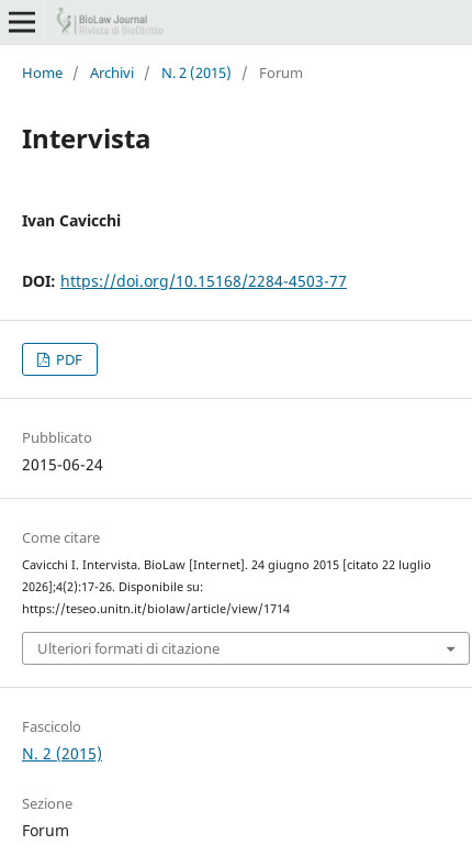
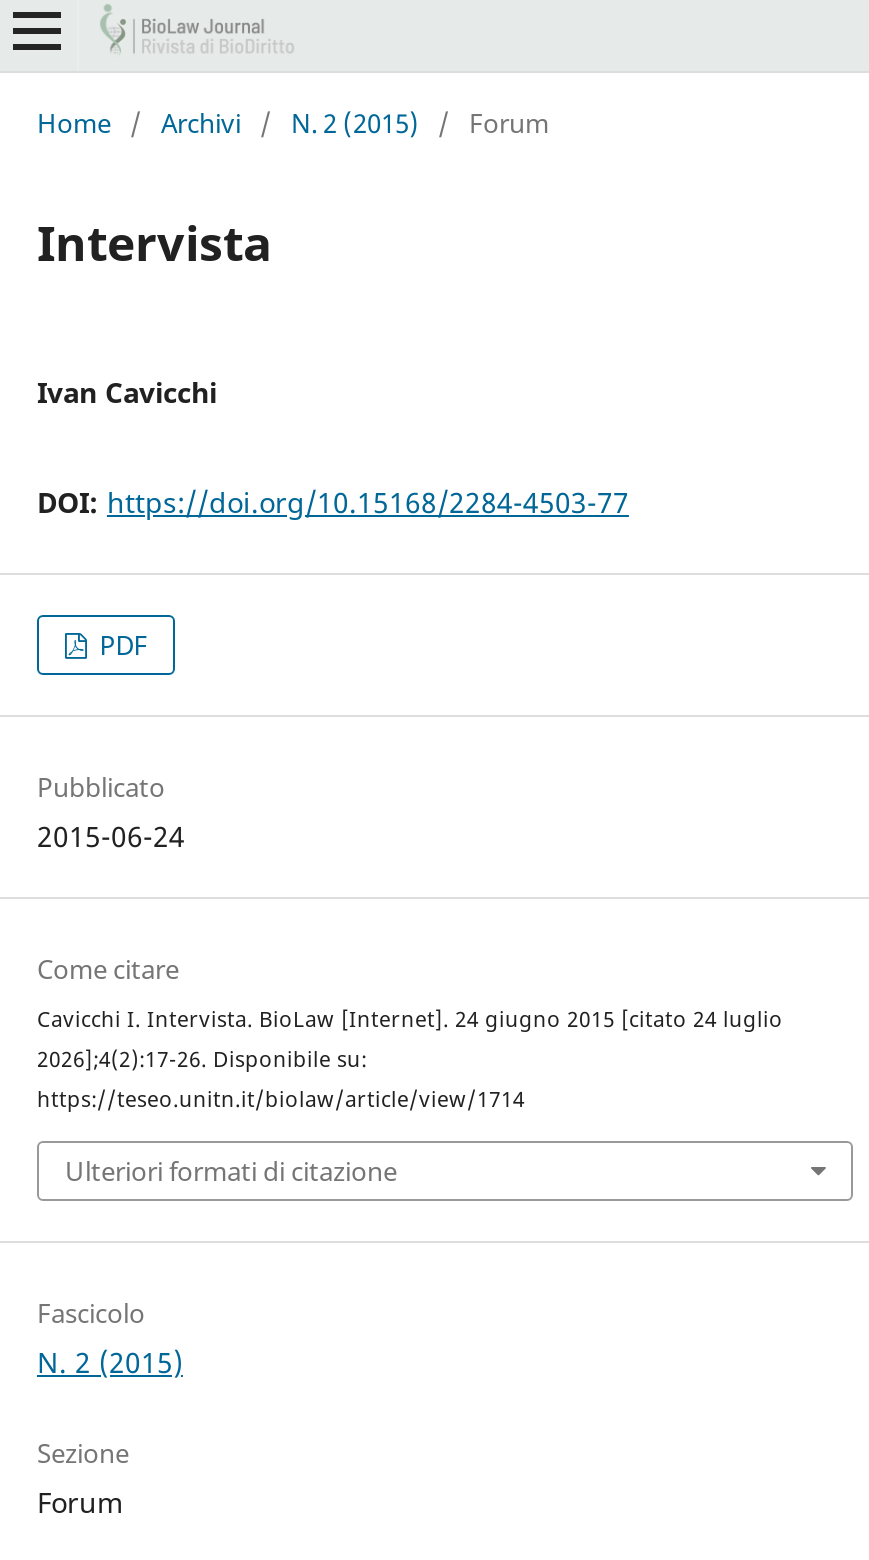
[22,557,431,573] Cavicchi I. Intervista. BioLaw [Internet]. 24 giugno 2015 [citato 22 luglio -> [37,1005,783,1033] Cavicchi I. Intervista. BioLaw [Internet]. 24 giugno 2015 [citato 24 luglio

